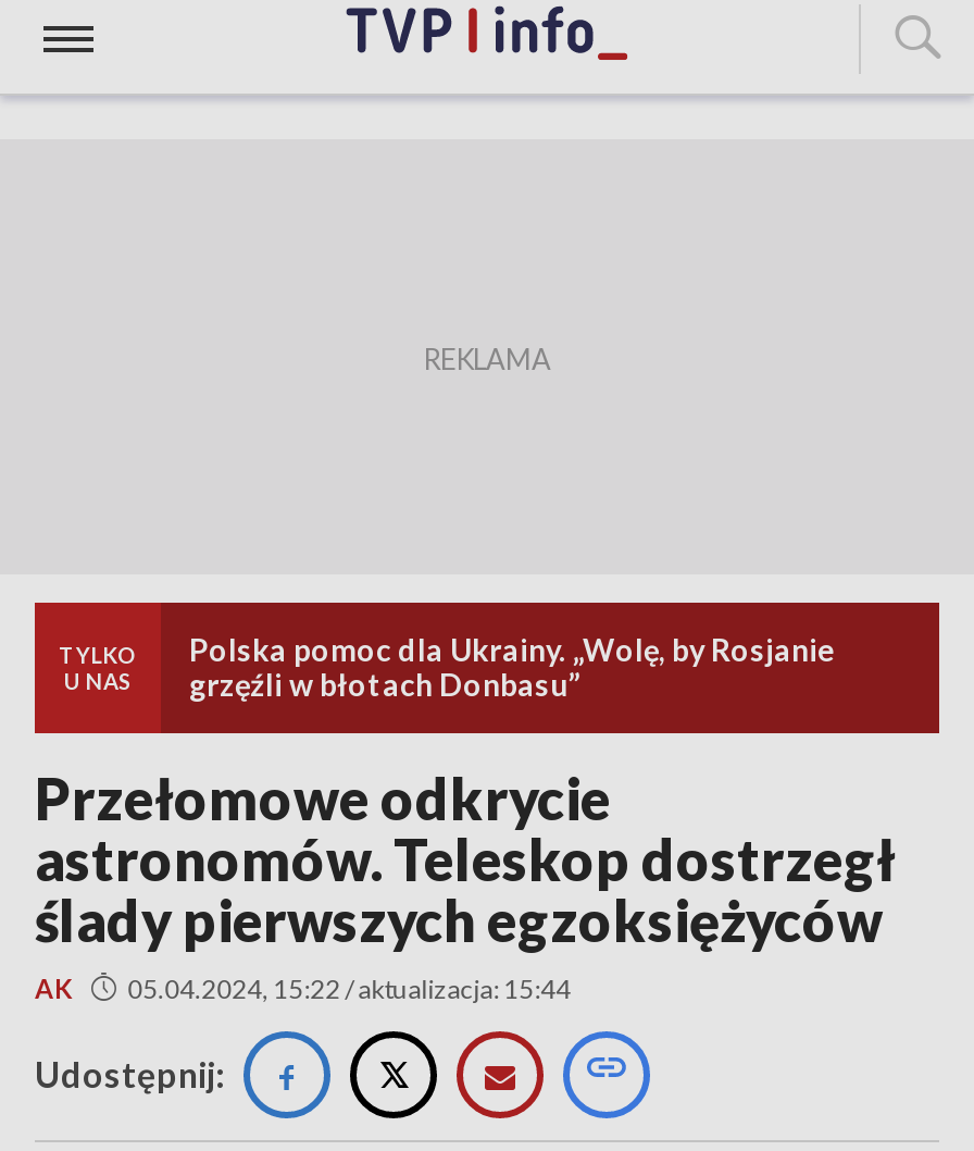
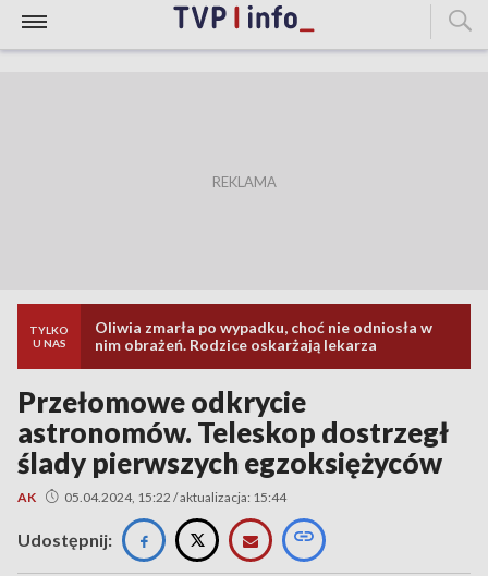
[189,631,835,703] Polska pomoc dla Ukrainy. „Wolę, by Rosjanie | grzęźli w błotach Donbasu” -> [95,318,432,354] Oliwia zmarła po wypadku, choć nie odniosła w | nim obrażeń. Rodzice oskarżają lekarza

